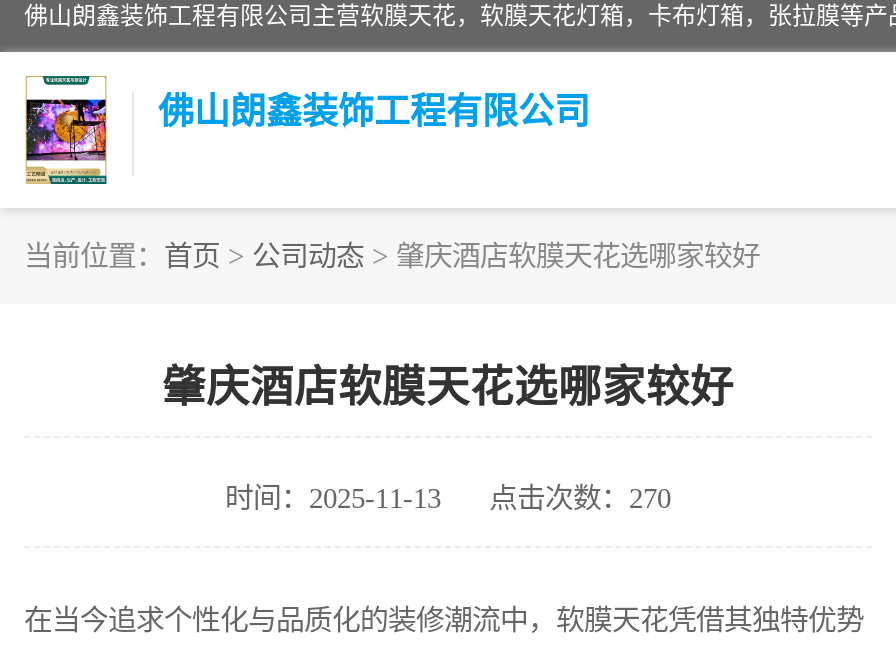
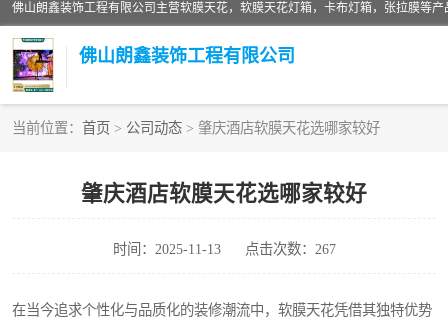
[225,482,671,514] 时间：2025-11-13 点击次数：270 -> [112,241,335,257] 时间：2025-11-13 点击次数：267

